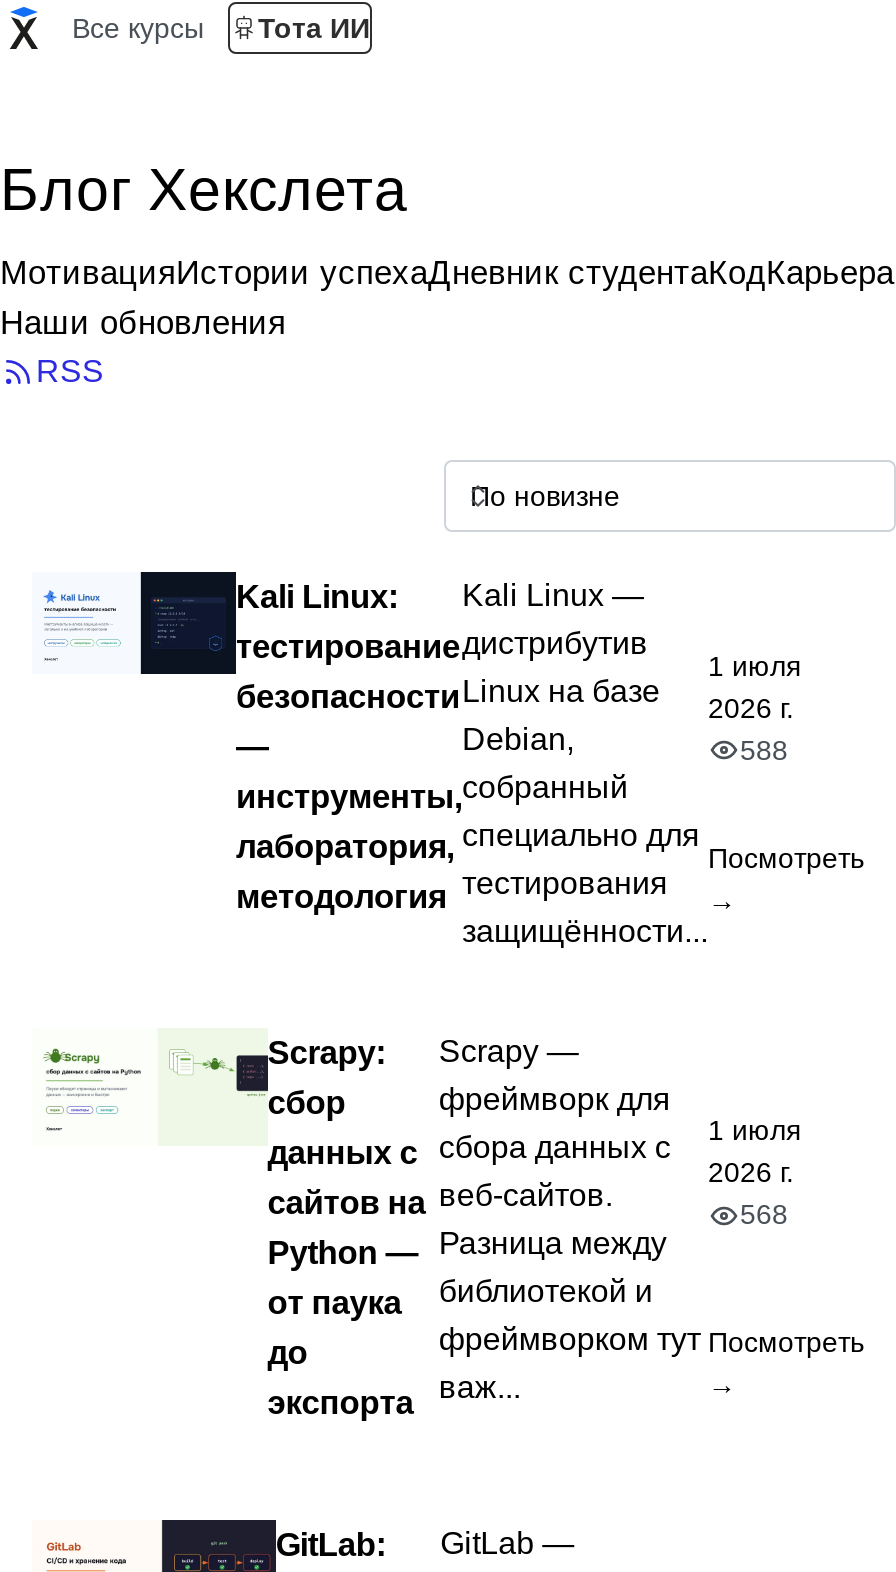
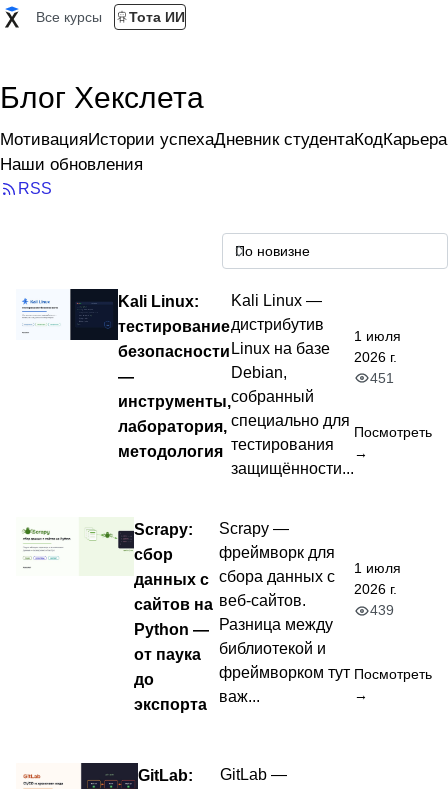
[740,734,788,766] 588 -> [370,370,394,386] 451
[740,1198,788,1230] 568 -> [370,602,394,618] 439

